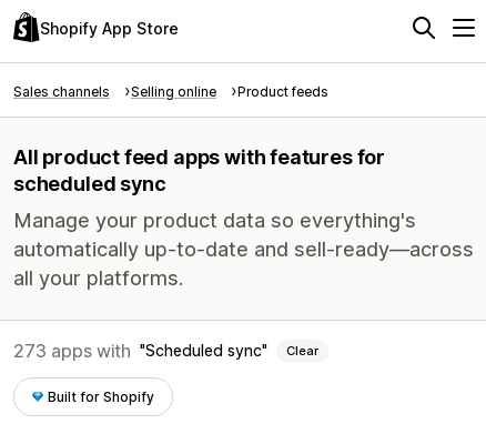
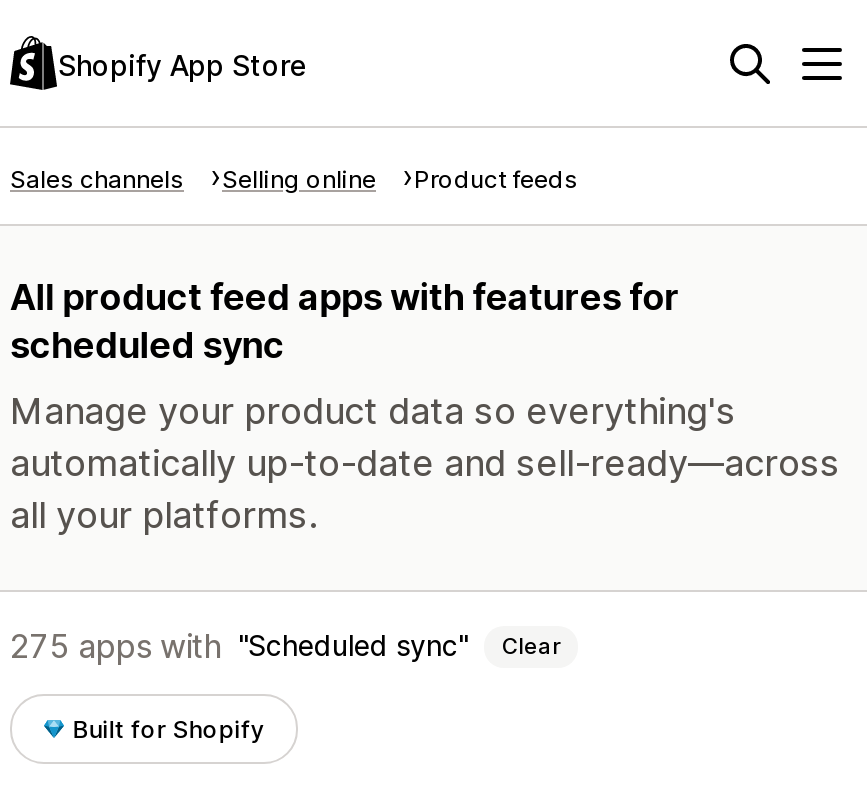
[13,340,318,362] 273 apps with Scheduled sync Clear -> [10,626,560,666] 275 apps with Scheduled sync Clear

